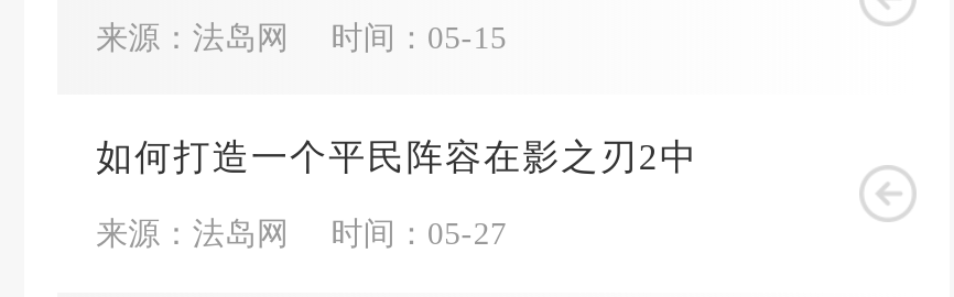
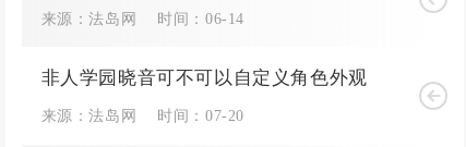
[96,19,507,54] 来源：法岛网 时间：05-15 -> [41,9,244,27] 来源：法岛网 时间：06-14
[96,137,699,179] 如何打造一个平民阵容在影之刃2中 -> [41,68,367,89] 非人学园晓音可不可以自定义角色外观
[96,215,507,250] 来源：法岛网 时间：05-27 -> [41,106,244,124] 来源：法岛网 时间：07-20

